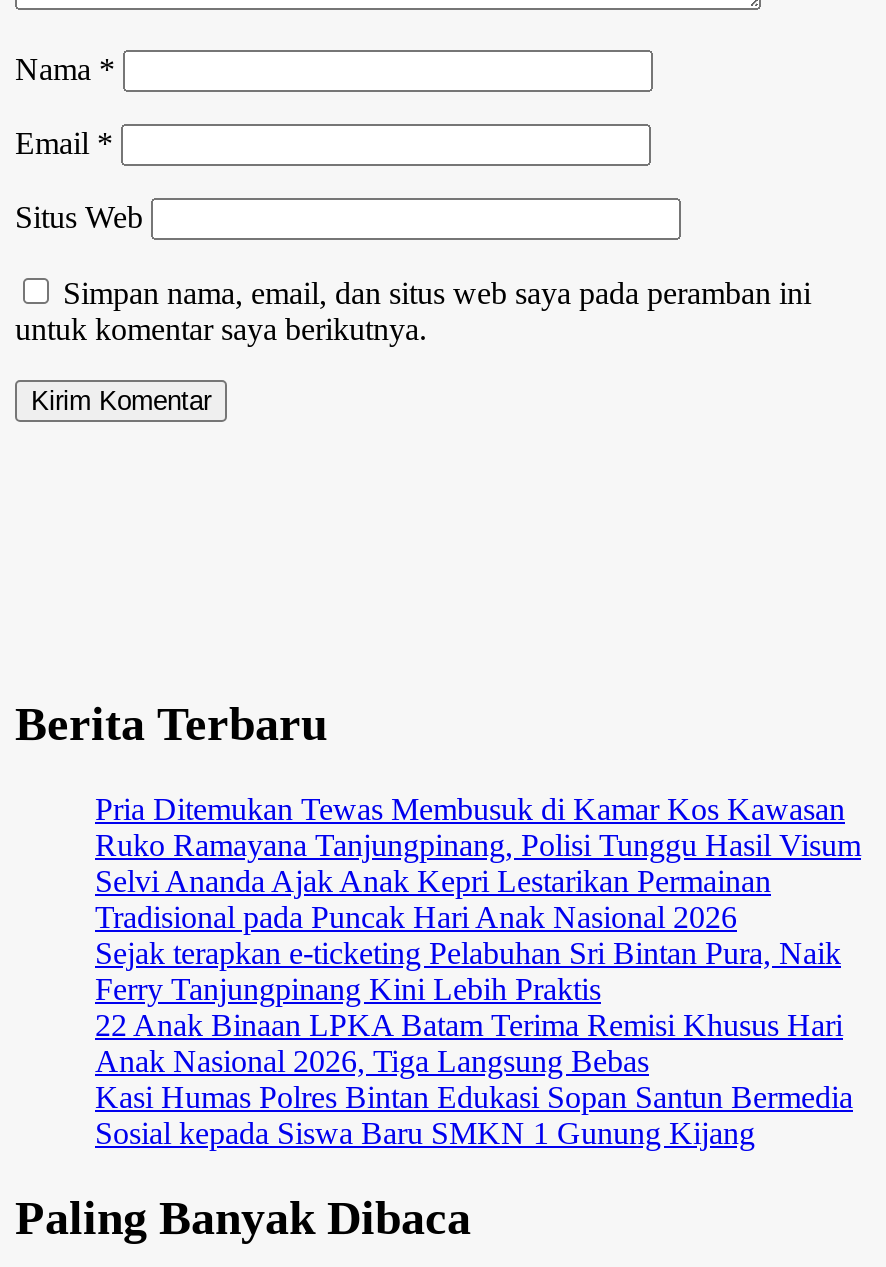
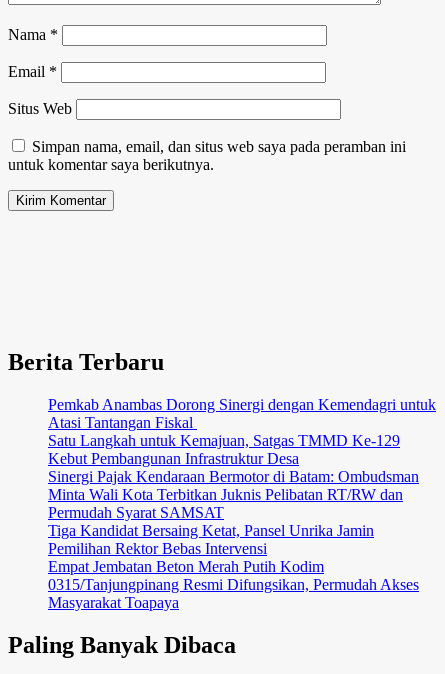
[95,792,861,1150] Pria Ditemukan Tewas Membusuk di Kamar Kos Kawasan | Ruko Ramayana Tanjungpinang, Polisi Tunggu Hasil Visum | Selvi Ananda Ajak Anak Kepri Lestarikan Permainan | Tradisional pada Puncak Hari Anak Nasional 2026 | Sejak terapkan e-ticketing Pelabuhan Sri Bintan Pura, Naik | Ferry Tanjungpinang Kini Lebih Praktis | 22 Anak Binaan LPKA Batam Terima Remisi Khusus Hari | Anak Nasional 2026, Tiga Langsung Bebas | Kasi Humas Polres Bintan Edukasi Sopan Santun Bermedia | Sosial kepada Siswa Baru SMKN 1 Gunung Kijang -> [48,396,436,611] Pemkab Anambas Dorong Sinergi dengan Kemendagri untuk | Atasi Tantangan Fiskal | Satu Langkah untuk Kemajuan, Satgas TMMD Ke-129 | Kebut Pembangunan Infrastruktur Desa | Sinergi Pajak Kendaraan Bermotor di Batam: Ombudsman | Minta Wali Kota Terbitkan Juknis Pelibatan RT/RW dan | Permudah Syarat SAMSAT | Tiga Kandidat Bersaing Ketat, Pansel Unrika Jamin | Pemilihan Rektor Bebas Intervensi | Empat Jembatan Beton Merah Putih Kodim | 0315/Tanjungpinang Resmi Difungsikan, Permudah Akses | Masyarakat Toapaya

